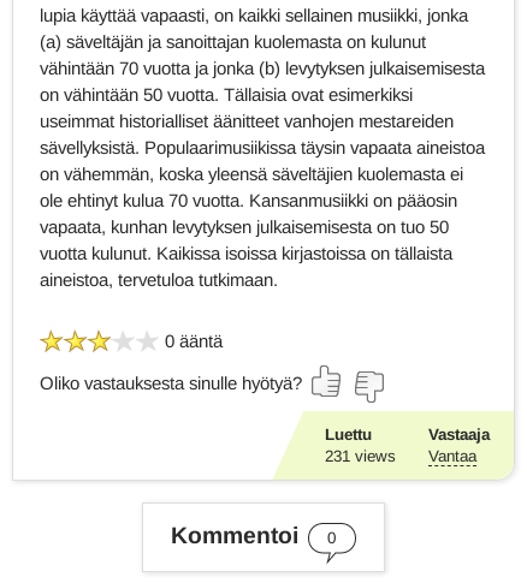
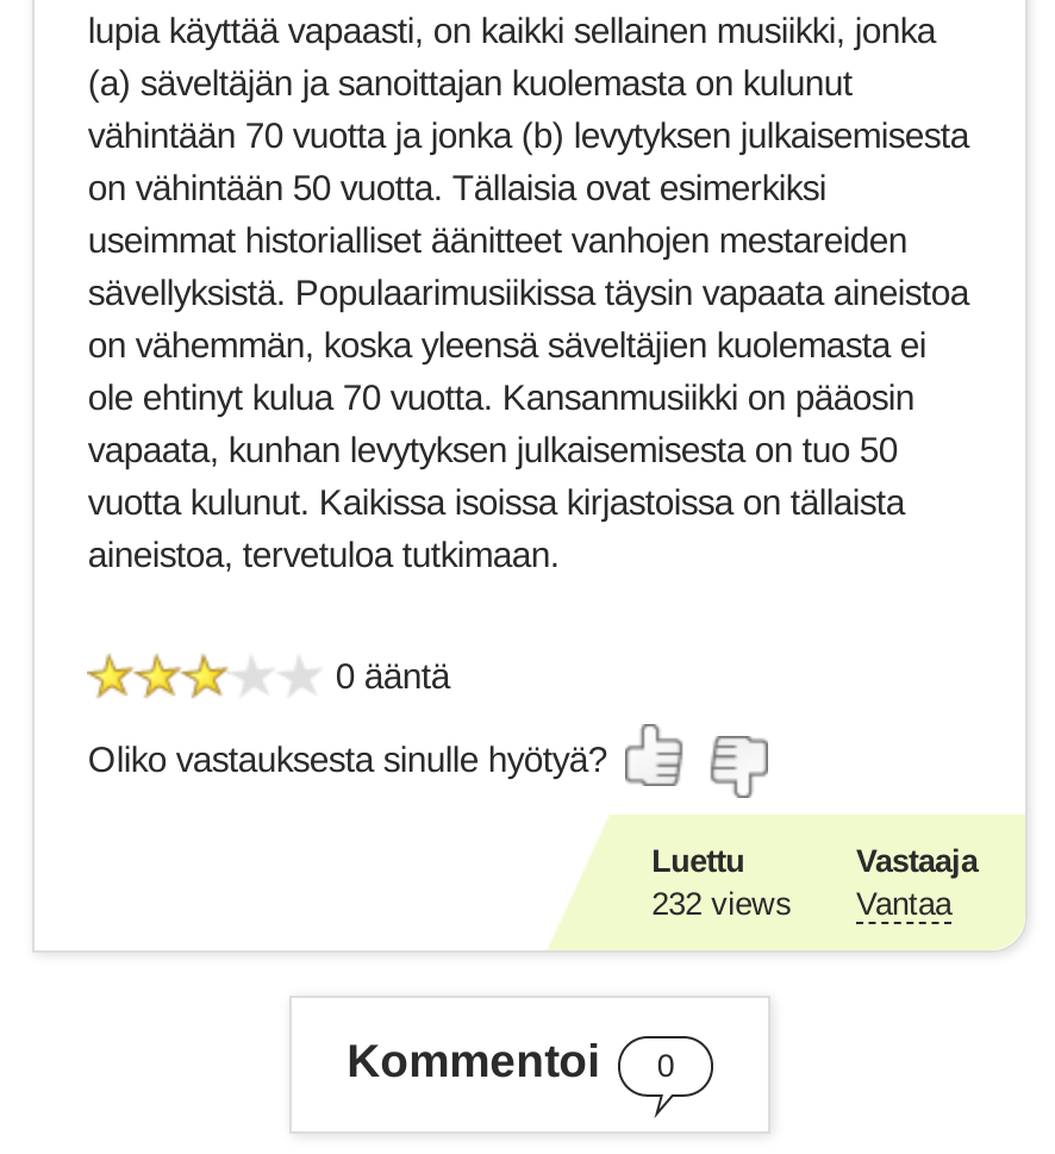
[325,447,476,465] 231 views Vantaa -> [652,885,951,921] 232 views Vantaa

